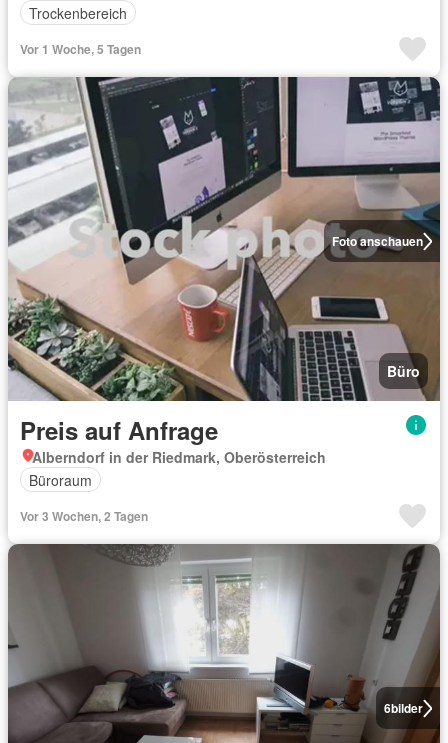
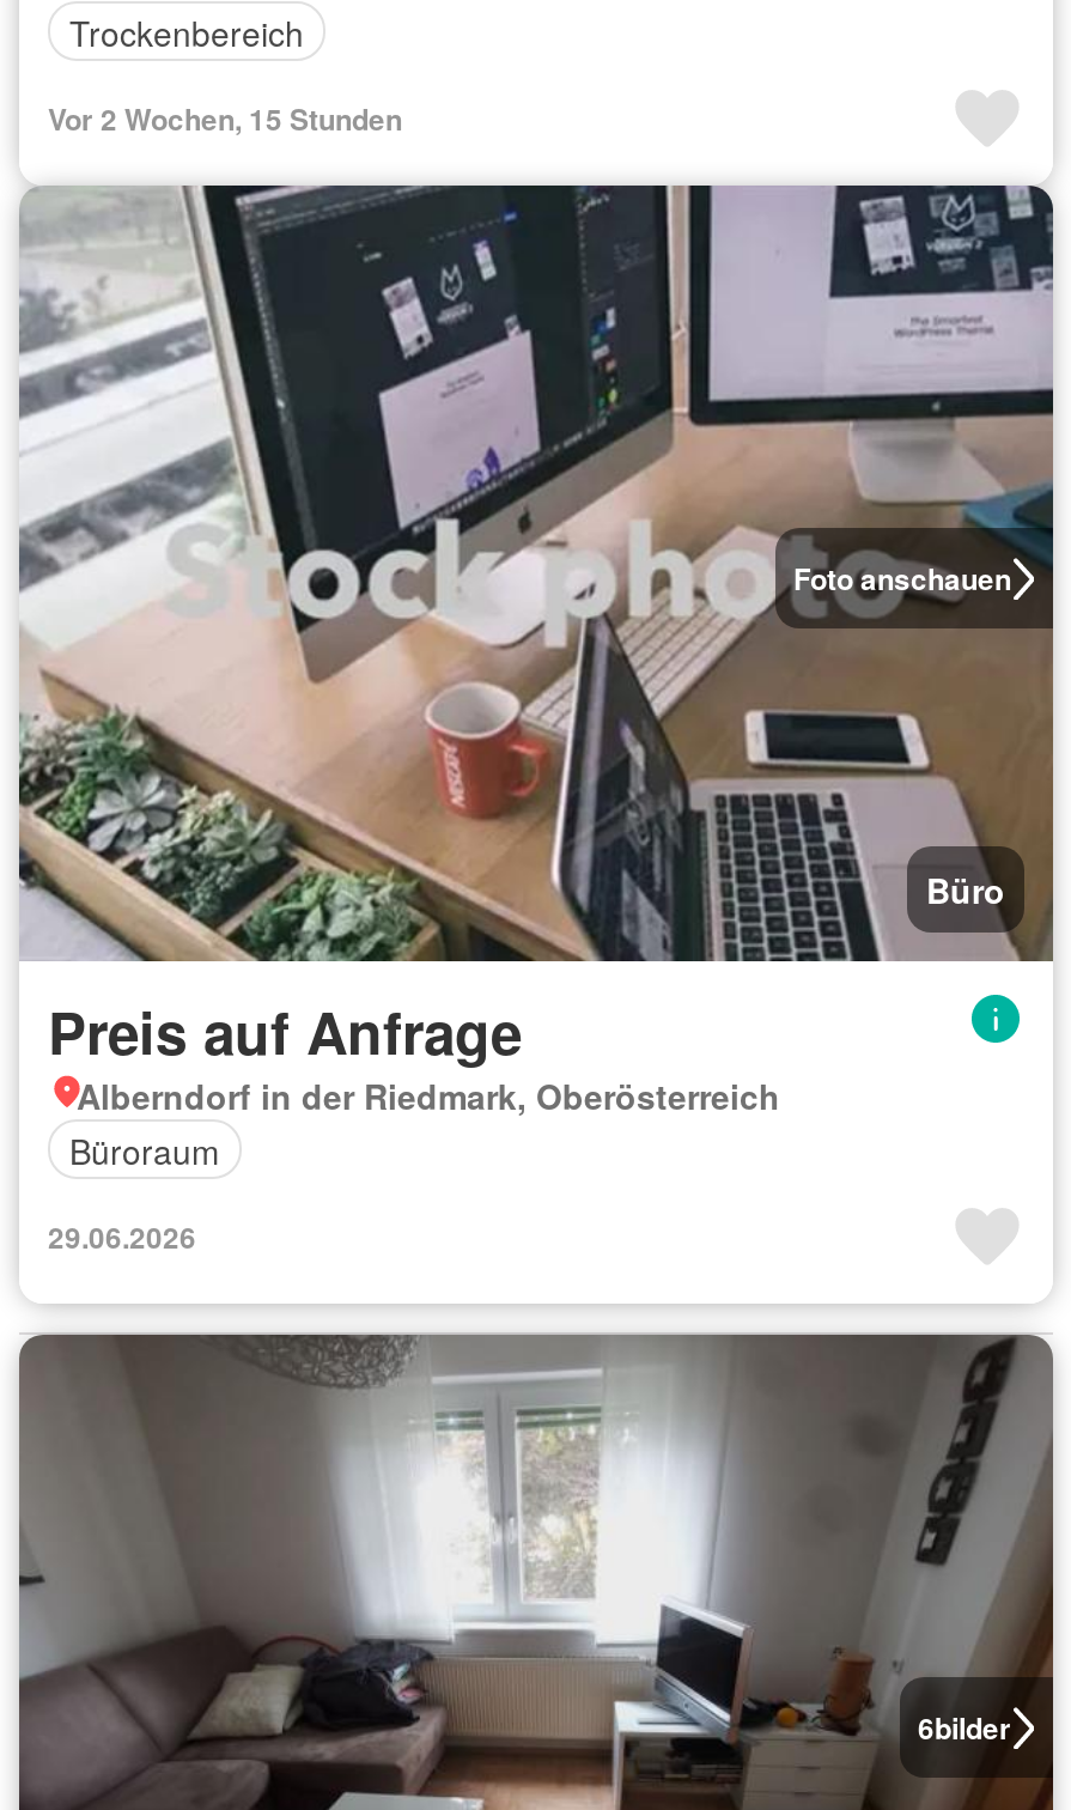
[20,40,141,58] Vor 1 Woche, 5 Tagen -> [48,96,402,140] Vor 2 Wochen, 15 Stunden
[20,507,148,525] Vor 3 Wochen, 2 Tagen -> [48,1215,196,1258] 29.06.2026

